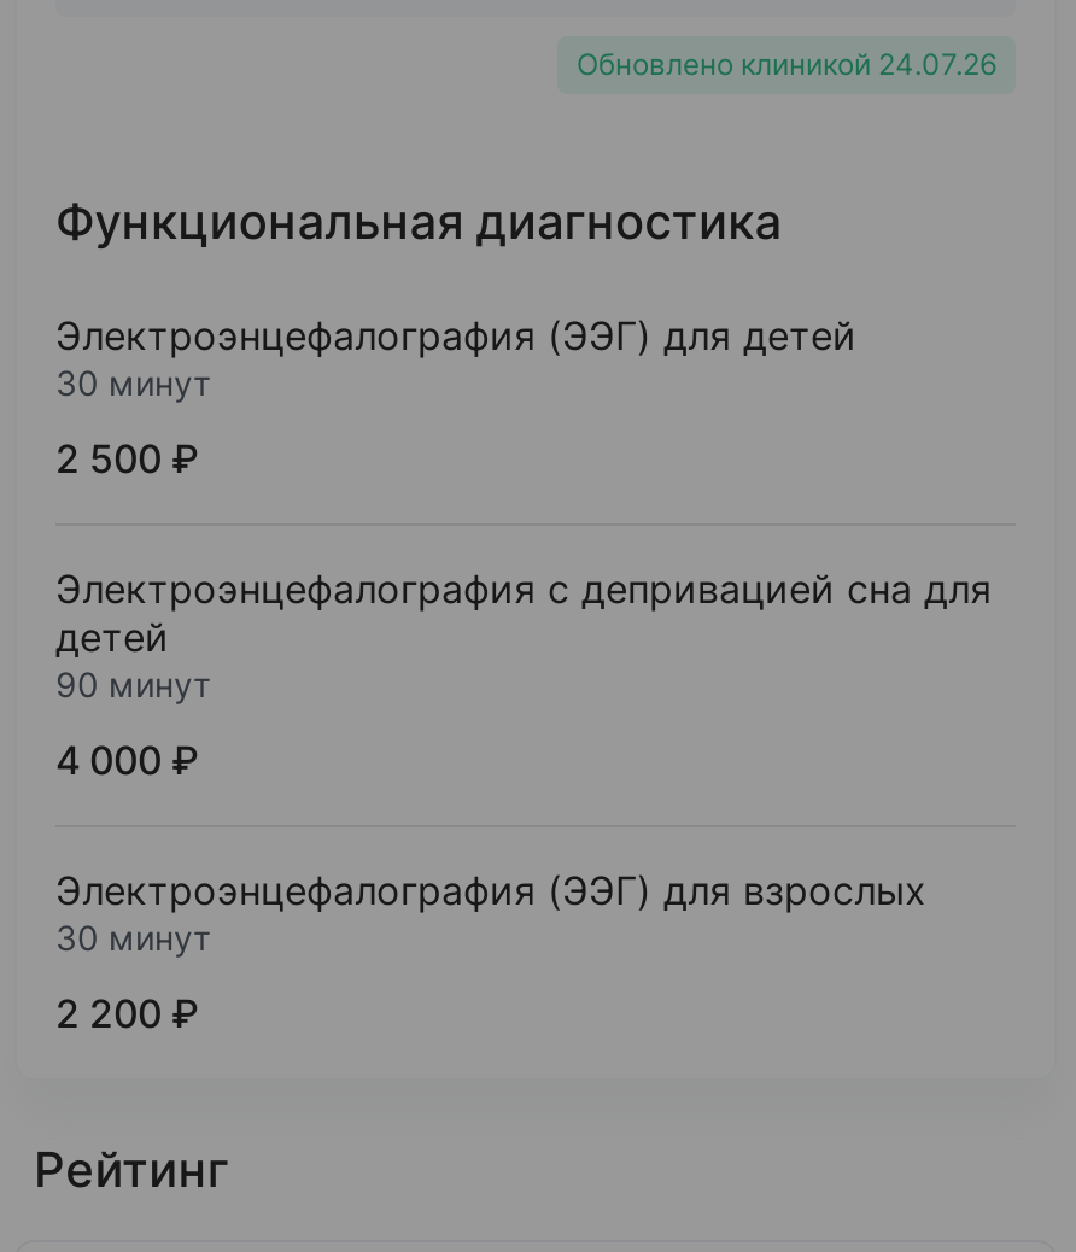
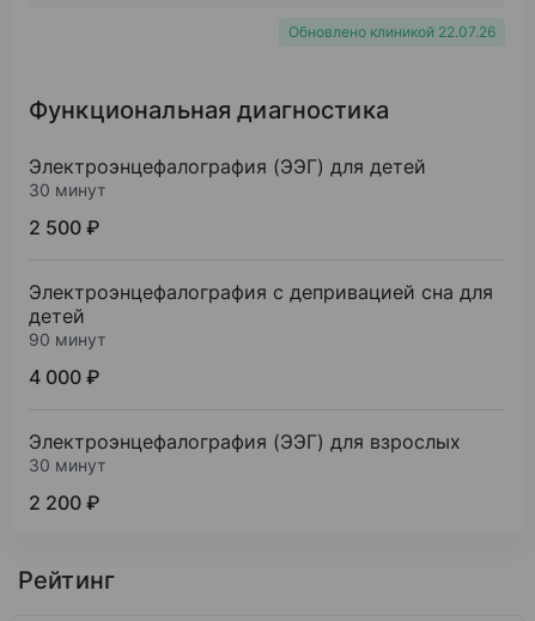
[577,46,996,82] Обновлено клиникой 24.07.26 -> [288,23,496,41] Обновлено клиникой 22.07.26

